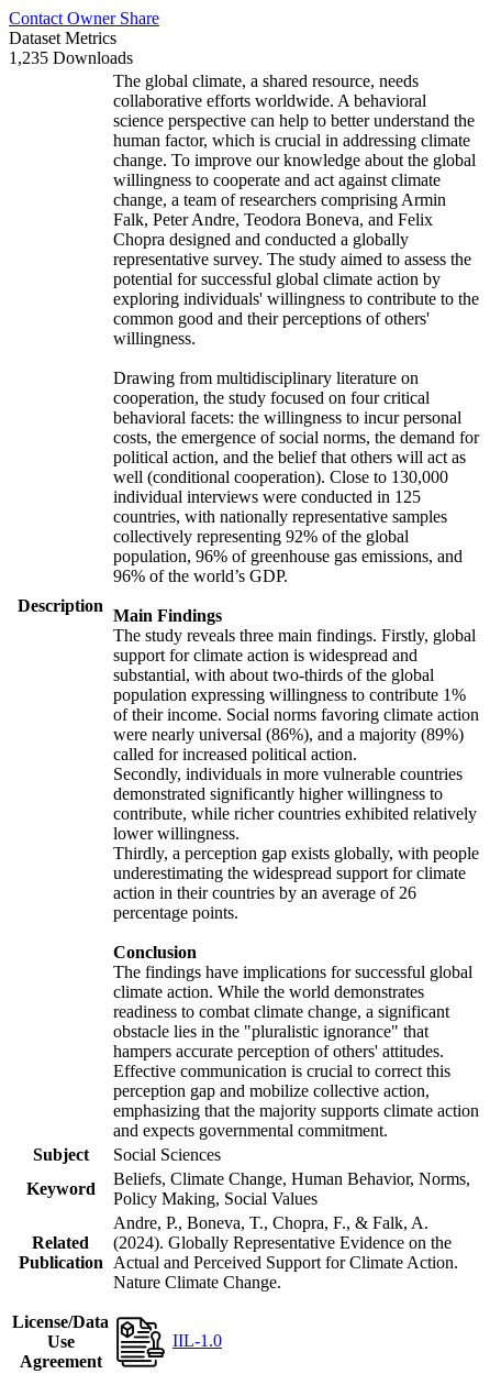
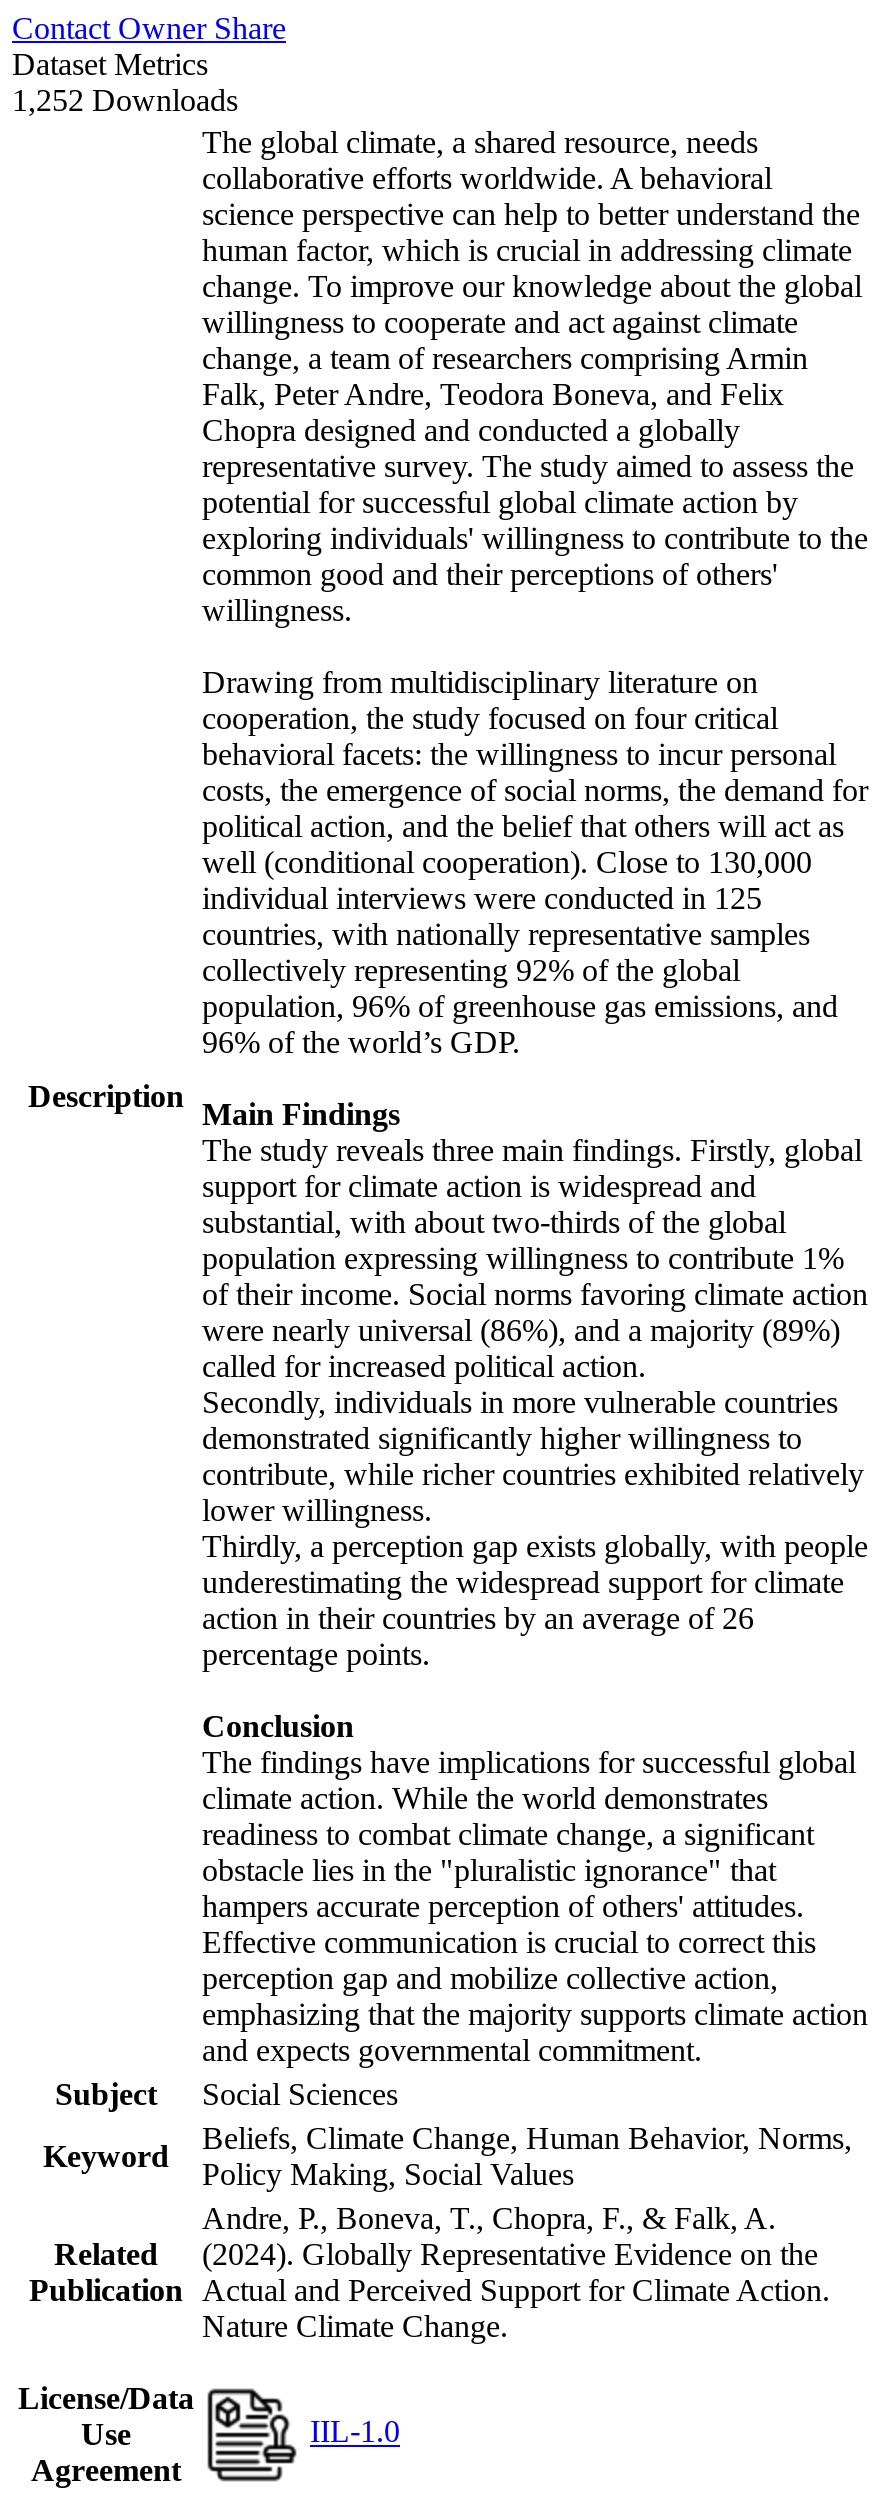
[9,49,133,67] 1,235 Downloads -> [12,84,238,118] 1,252 Downloads

